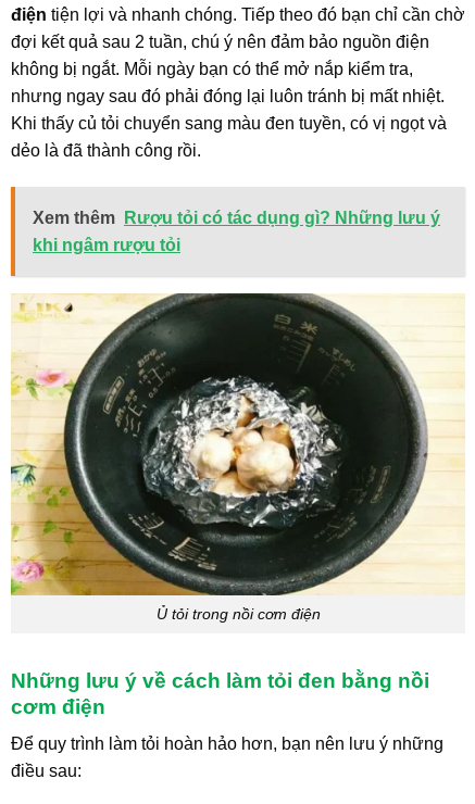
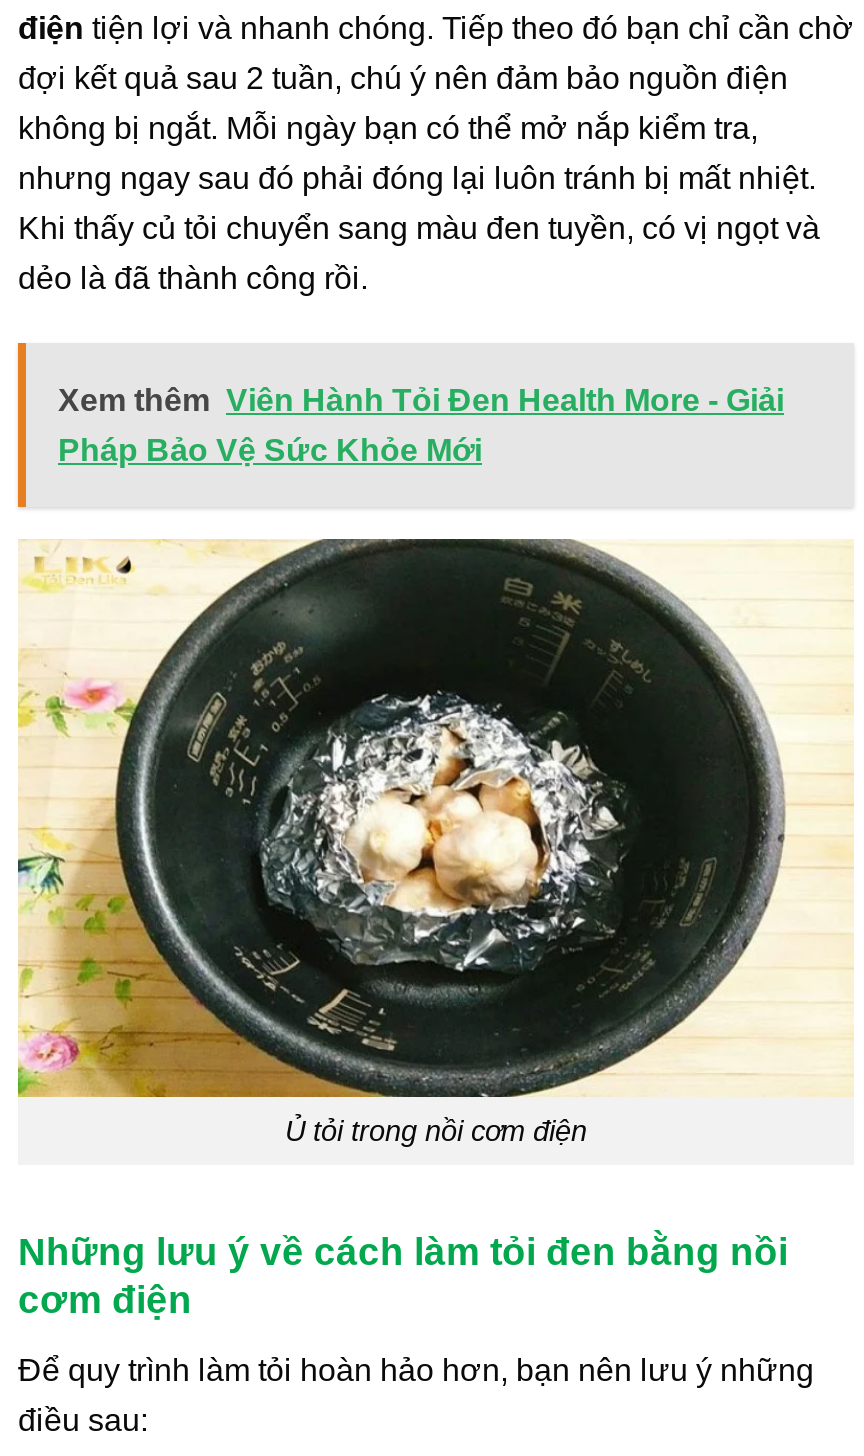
[33,208,440,227] Xem thêm Rượu tỏi có tác dụng gì? Những lưu ý -> [58,383,784,417] Xem thêm Viên Hành Tỏi Đen Health More - Giải
[33,235,180,254] khi ngâm rượu tỏi -> [58,433,482,467] Pháp Bảo Vệ Sức Khỏe Mới

